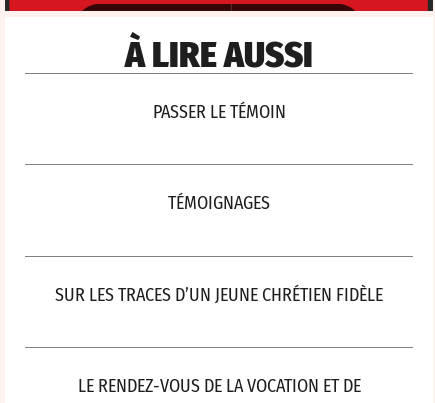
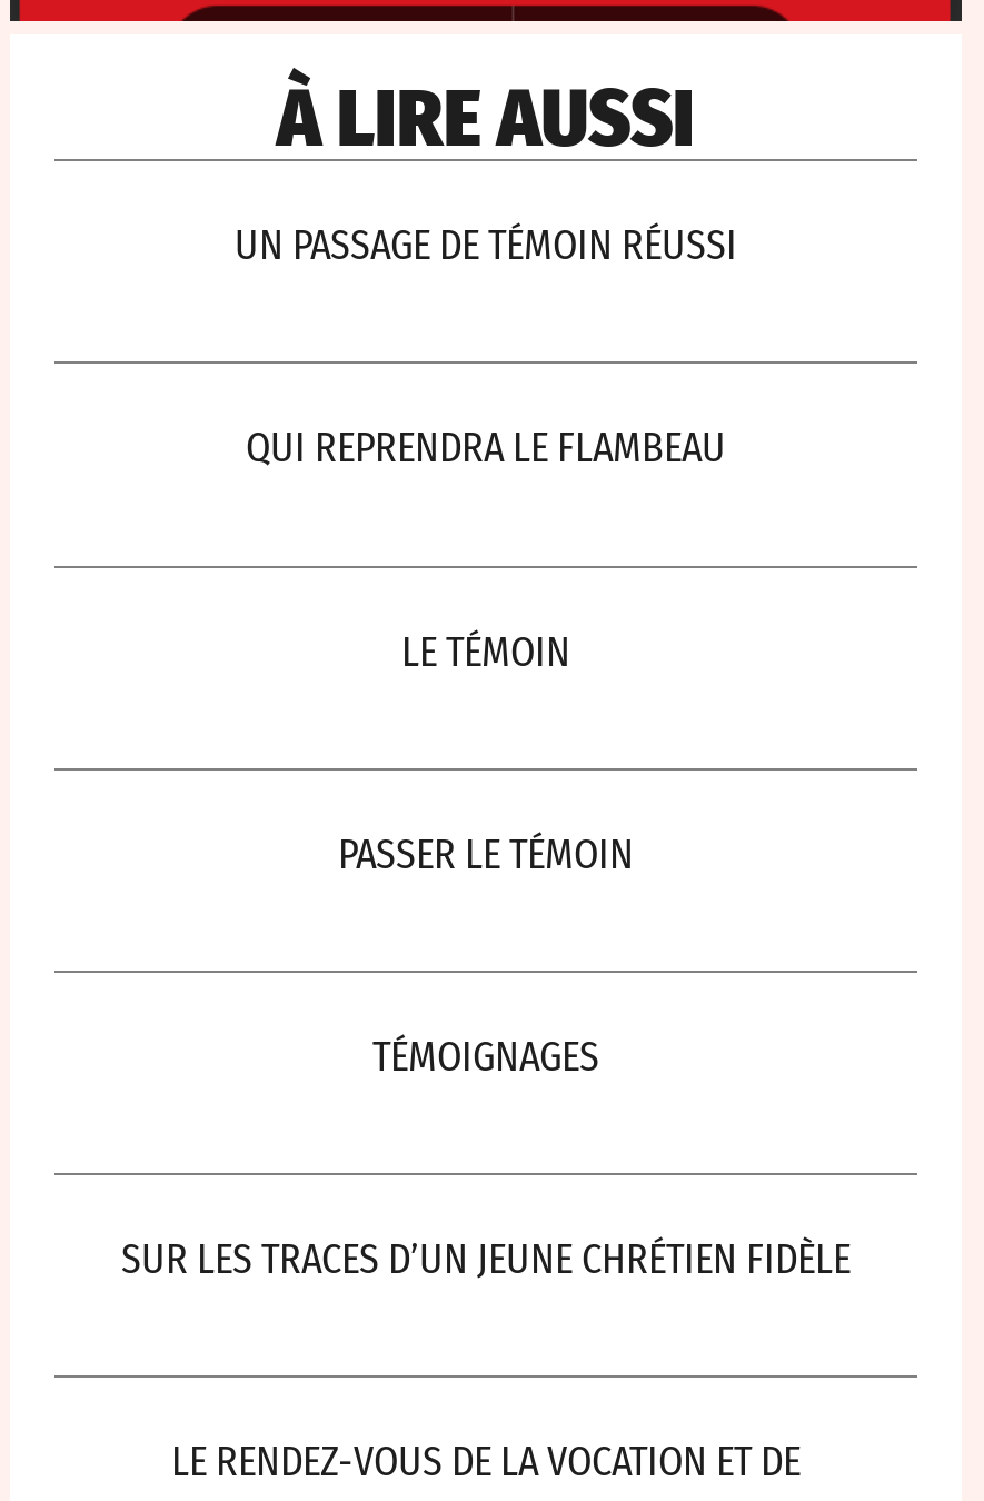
none -> [235,222,737,271] UN PASSAGE DE TÉMOIN RÉUSSI
none -> [246,425,726,474] QUI REPRENDRA LE FLAMBEAU
none -> [401,628,570,676] LE TÉMOIN

